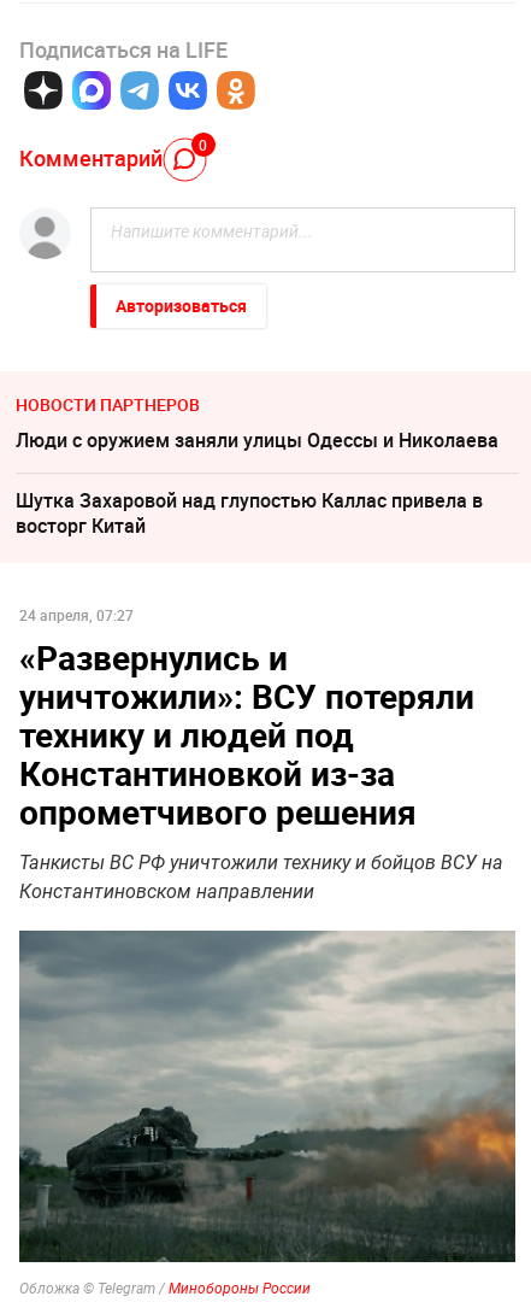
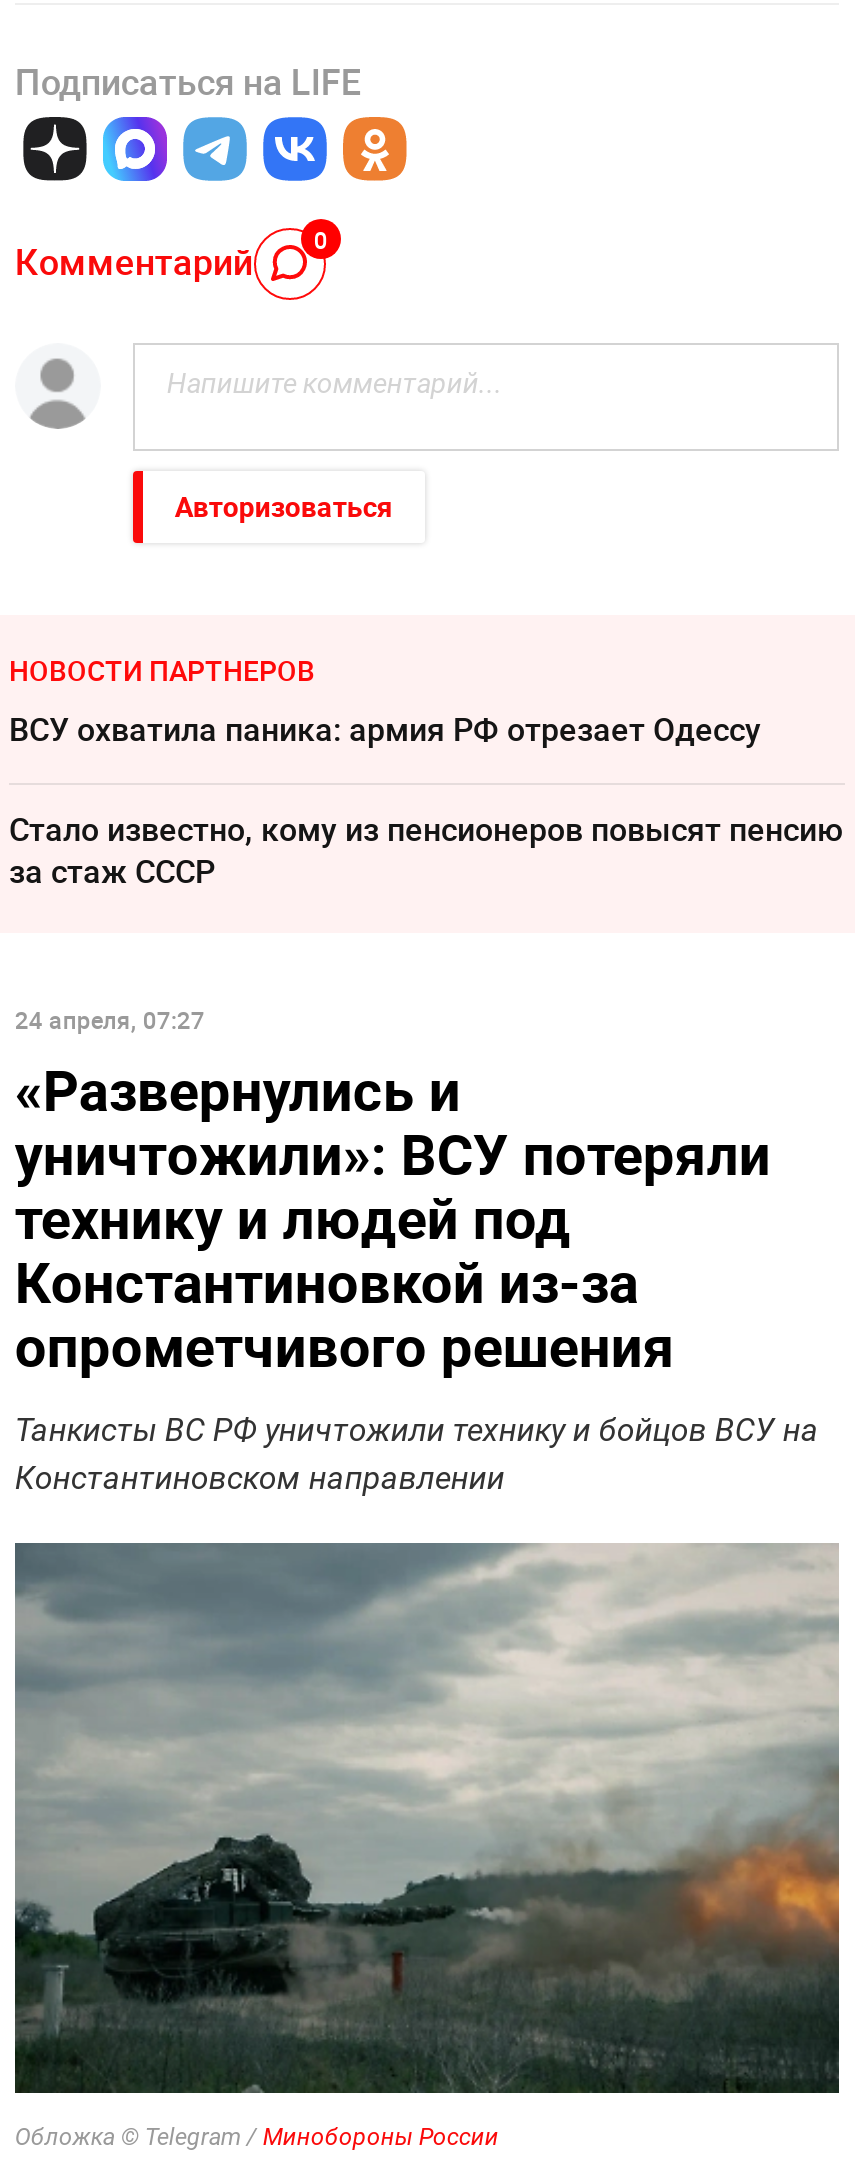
[16,427,498,453] Люди с оружием заняли улицы Одессы и Николаева -> [9,707,761,751] ВСУ охватила паника: армия РФ отрезает Одессу
[16,487,483,539] Шутка Захаровой над глупостью Каллас привела в | восторг Китай -> [9,807,843,893] Стало известно, кому из пенсионеров повысят пенсию | за стаж СССР

